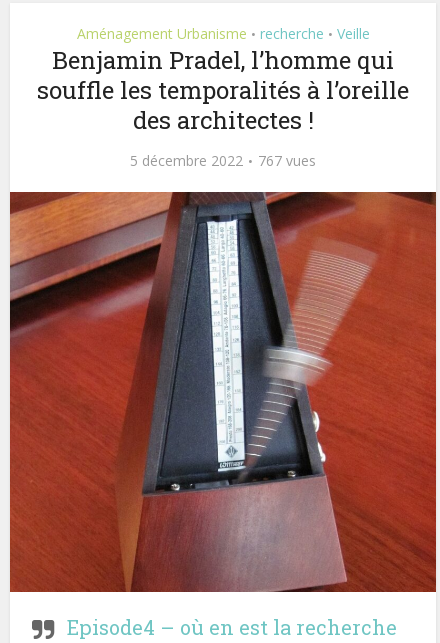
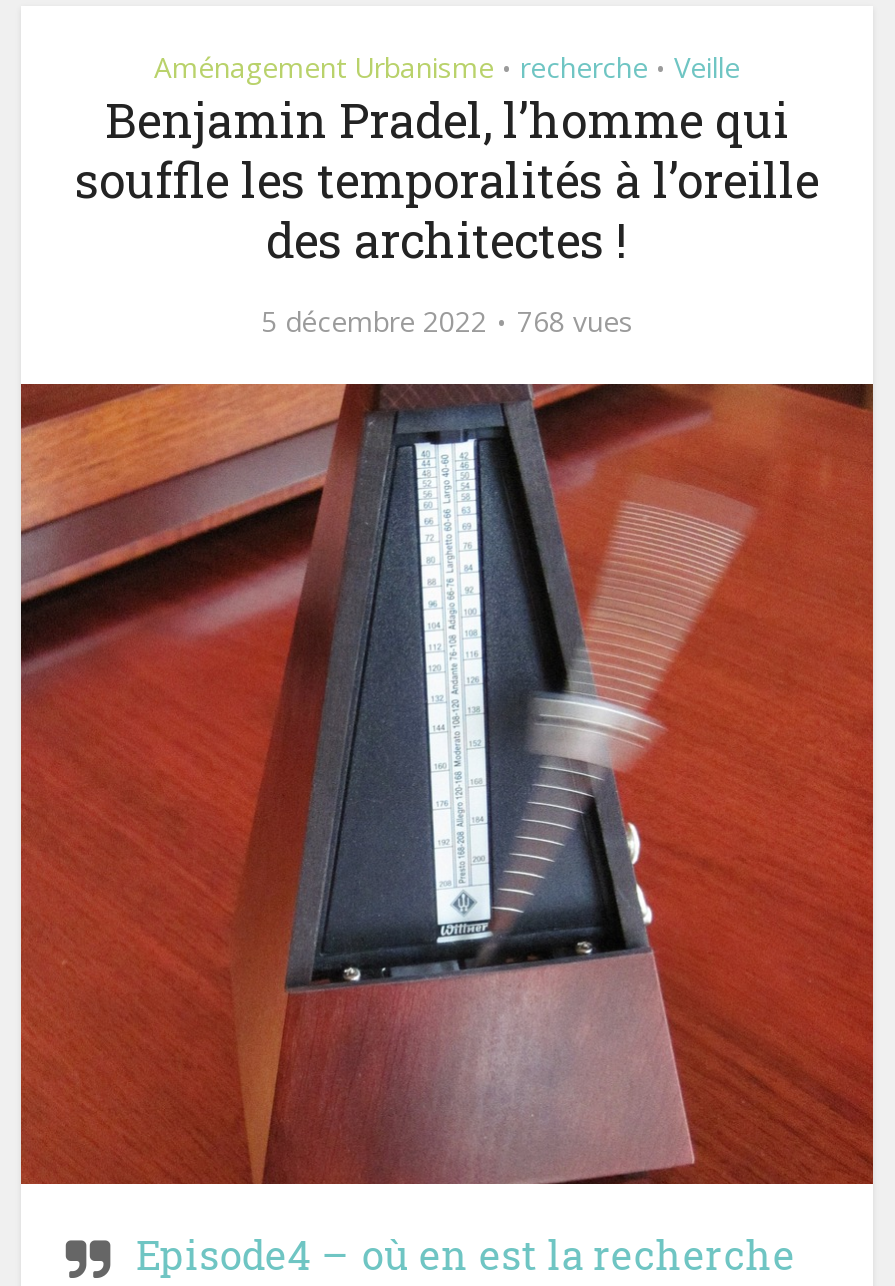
[130,151,316,170] 5 décembre 2022 767 vues -> [261,302,633,340] 5 décembre 2022 768 vues

